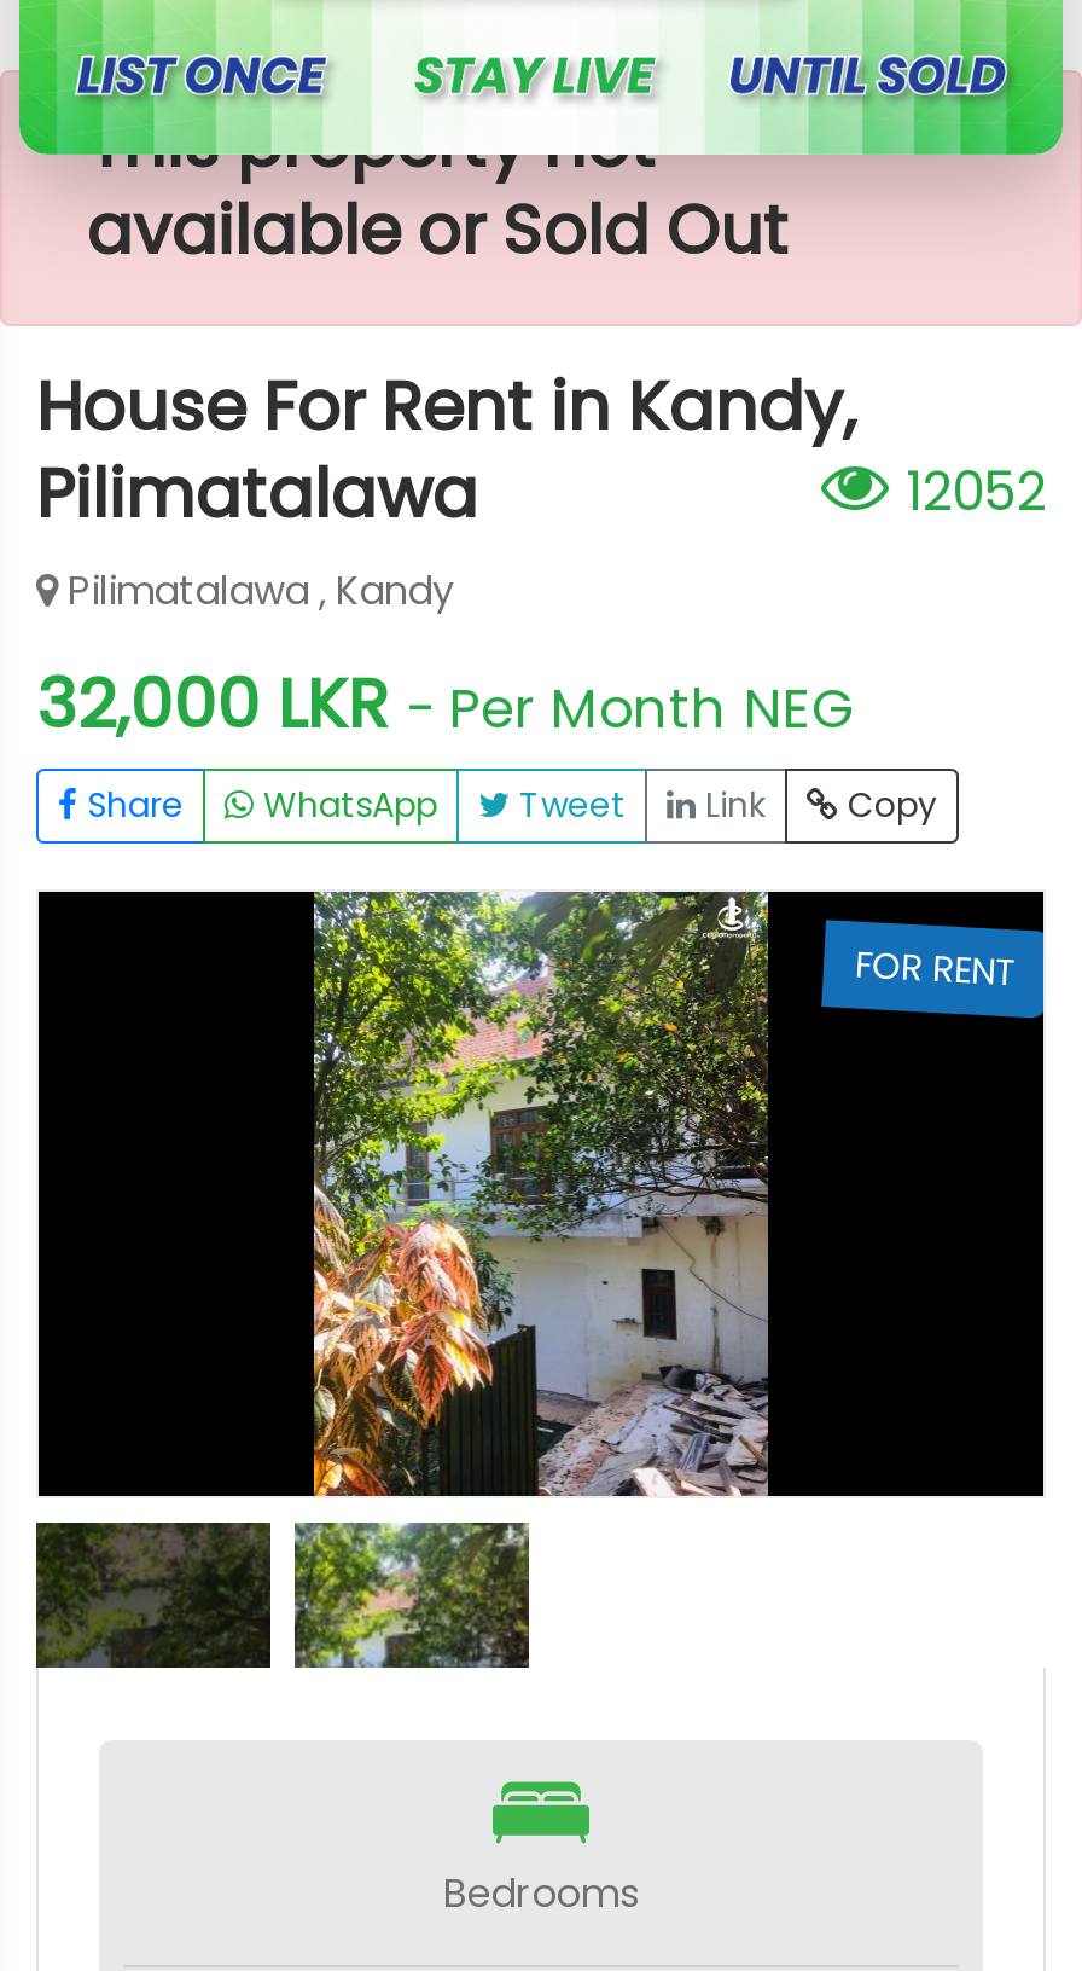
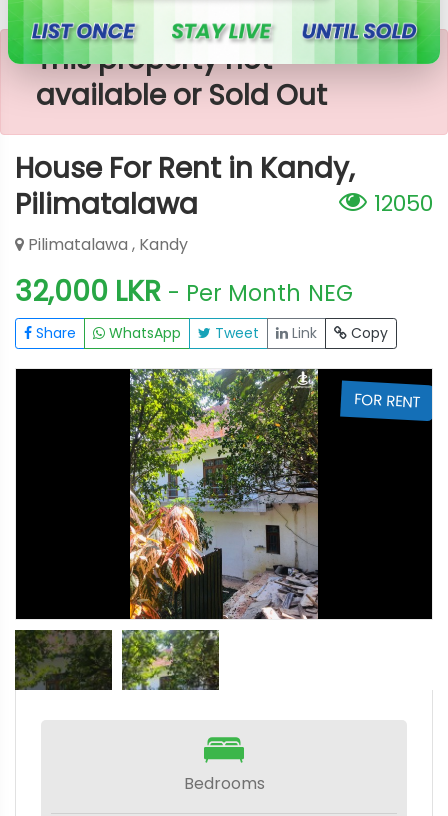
[906,454,1046,529] 12052 -> [374,188,433,219] 12050

